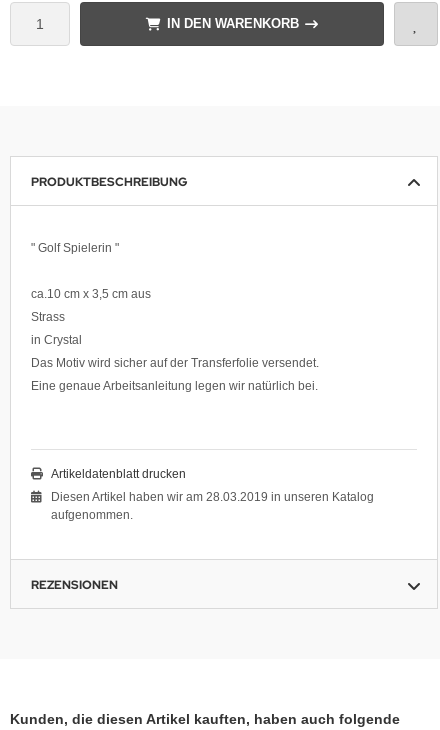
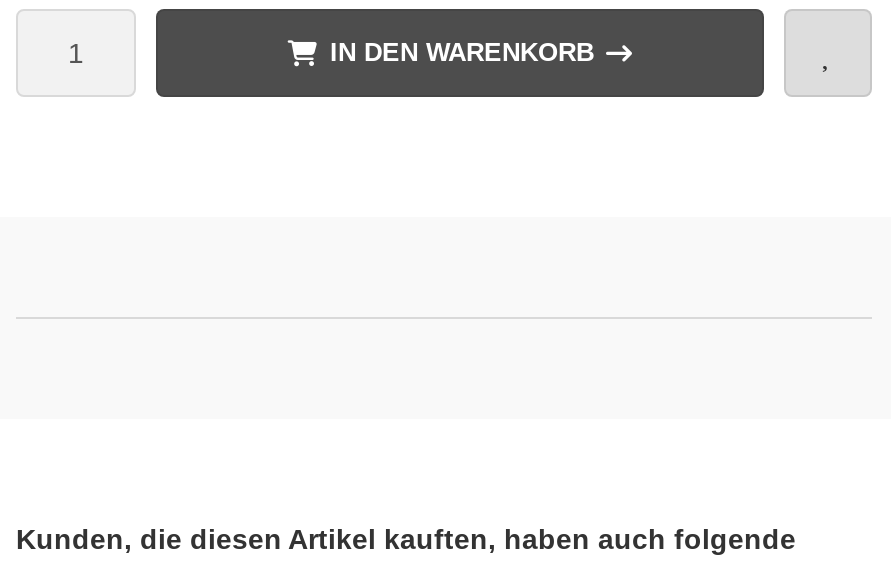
[31,174,188,190] PRODUKTBESCHREIBUNG -> none
[31,241,319,393] " Golf Spielerin " | ca.10 cm x 3,5 cm aus | Strass | in Crystal | Das Motiv wird sicher auf der Transferfolie versendet. | Eine genaue Arbeitsanleitung legen wir natürlich bei. -> none
[51,467,374,522] Artikeldatenblatt drucken | Diesen Artikel haben wir am 28.03.2019 in unseren Katalog | aufgenommen. -> none
[31,577,118,593] REZENSIONEN -> none

